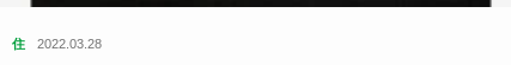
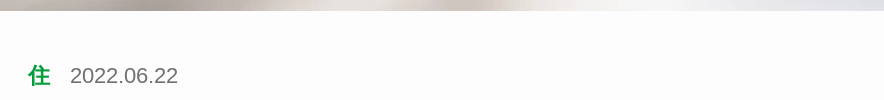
[12,37,102,51] 住 2022.03.28 -> [28,63,178,87] 住 2022.06.22

